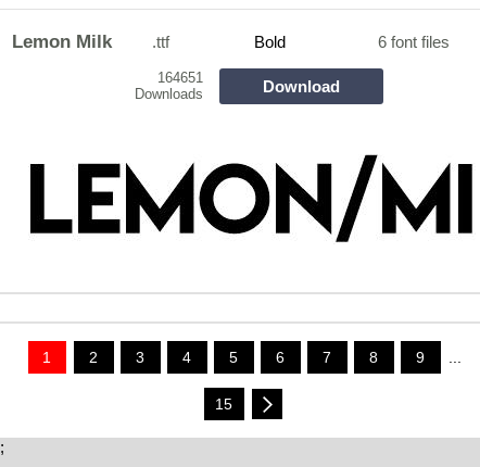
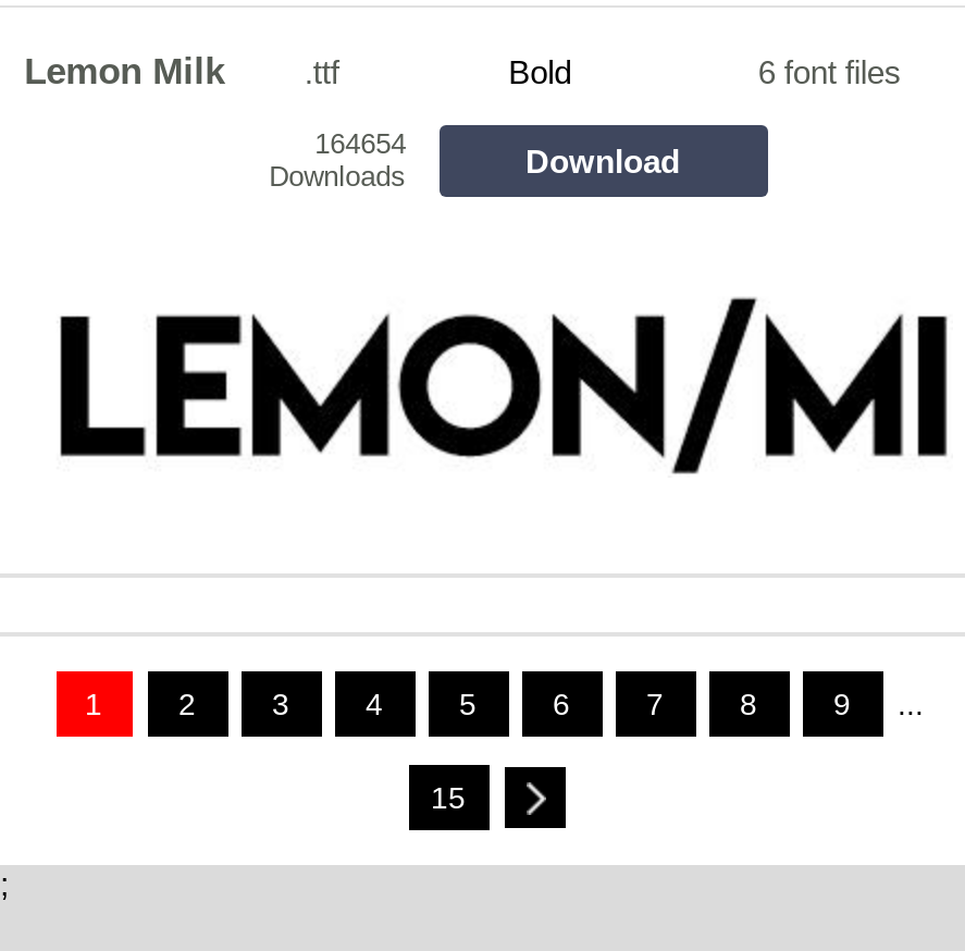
[157,70,203,86] 164651 -> [315,128,406,160] 164654

